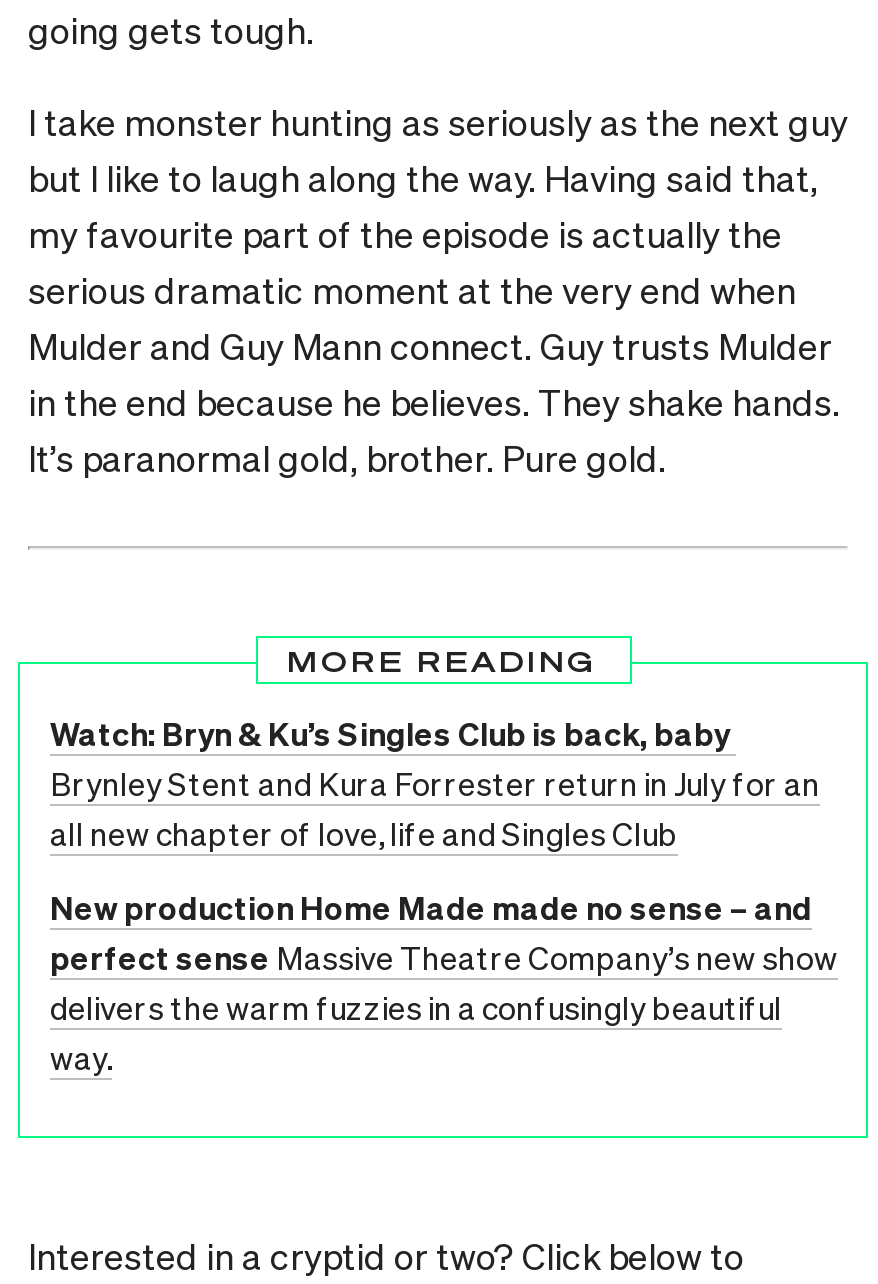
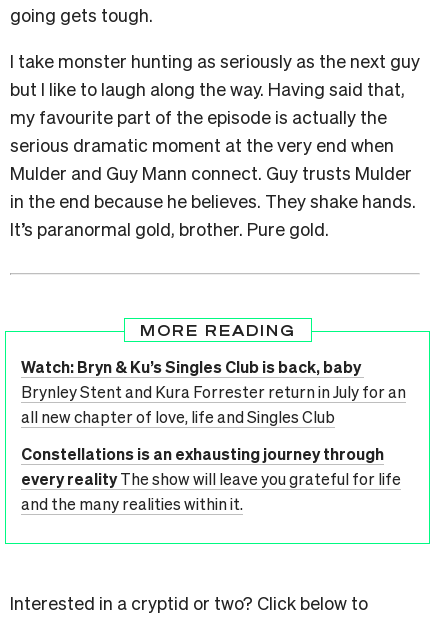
[50,886,838,1078] New production Home Made made no sense – and | perfect sense Massive Theatre Company’s new show | delivers the warm fuzzies in a confusingly beautiful | way. -> [21,443,401,514] Constellations is an exhausting journey through | every reality The show will leave you grateful for life | and the many realities within it.

